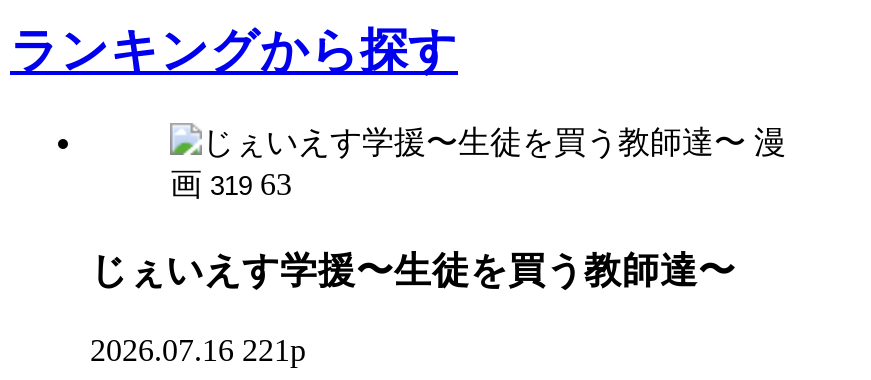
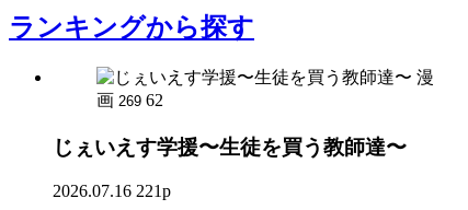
[170,167,292,201] 画 319 63 -> [96,91,163,109] 画 269 62

